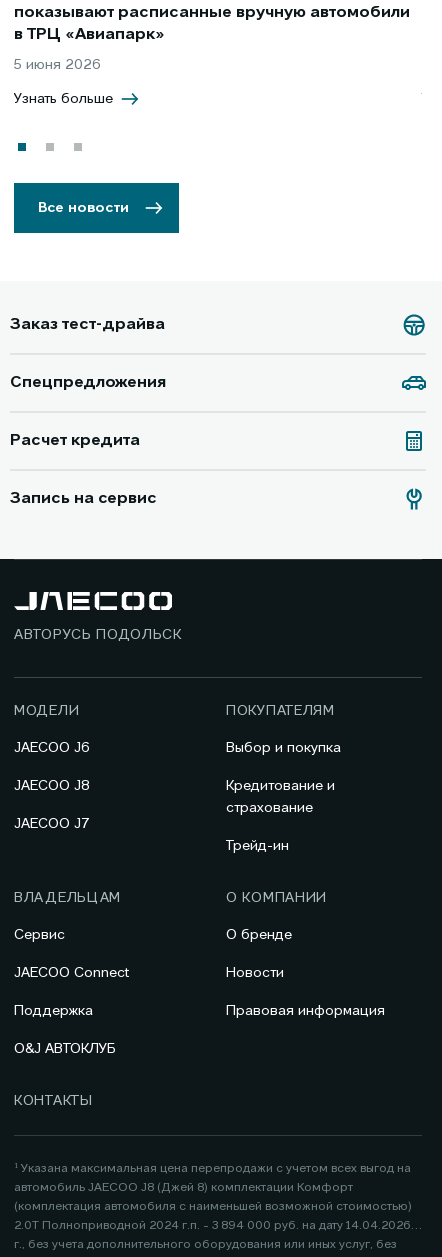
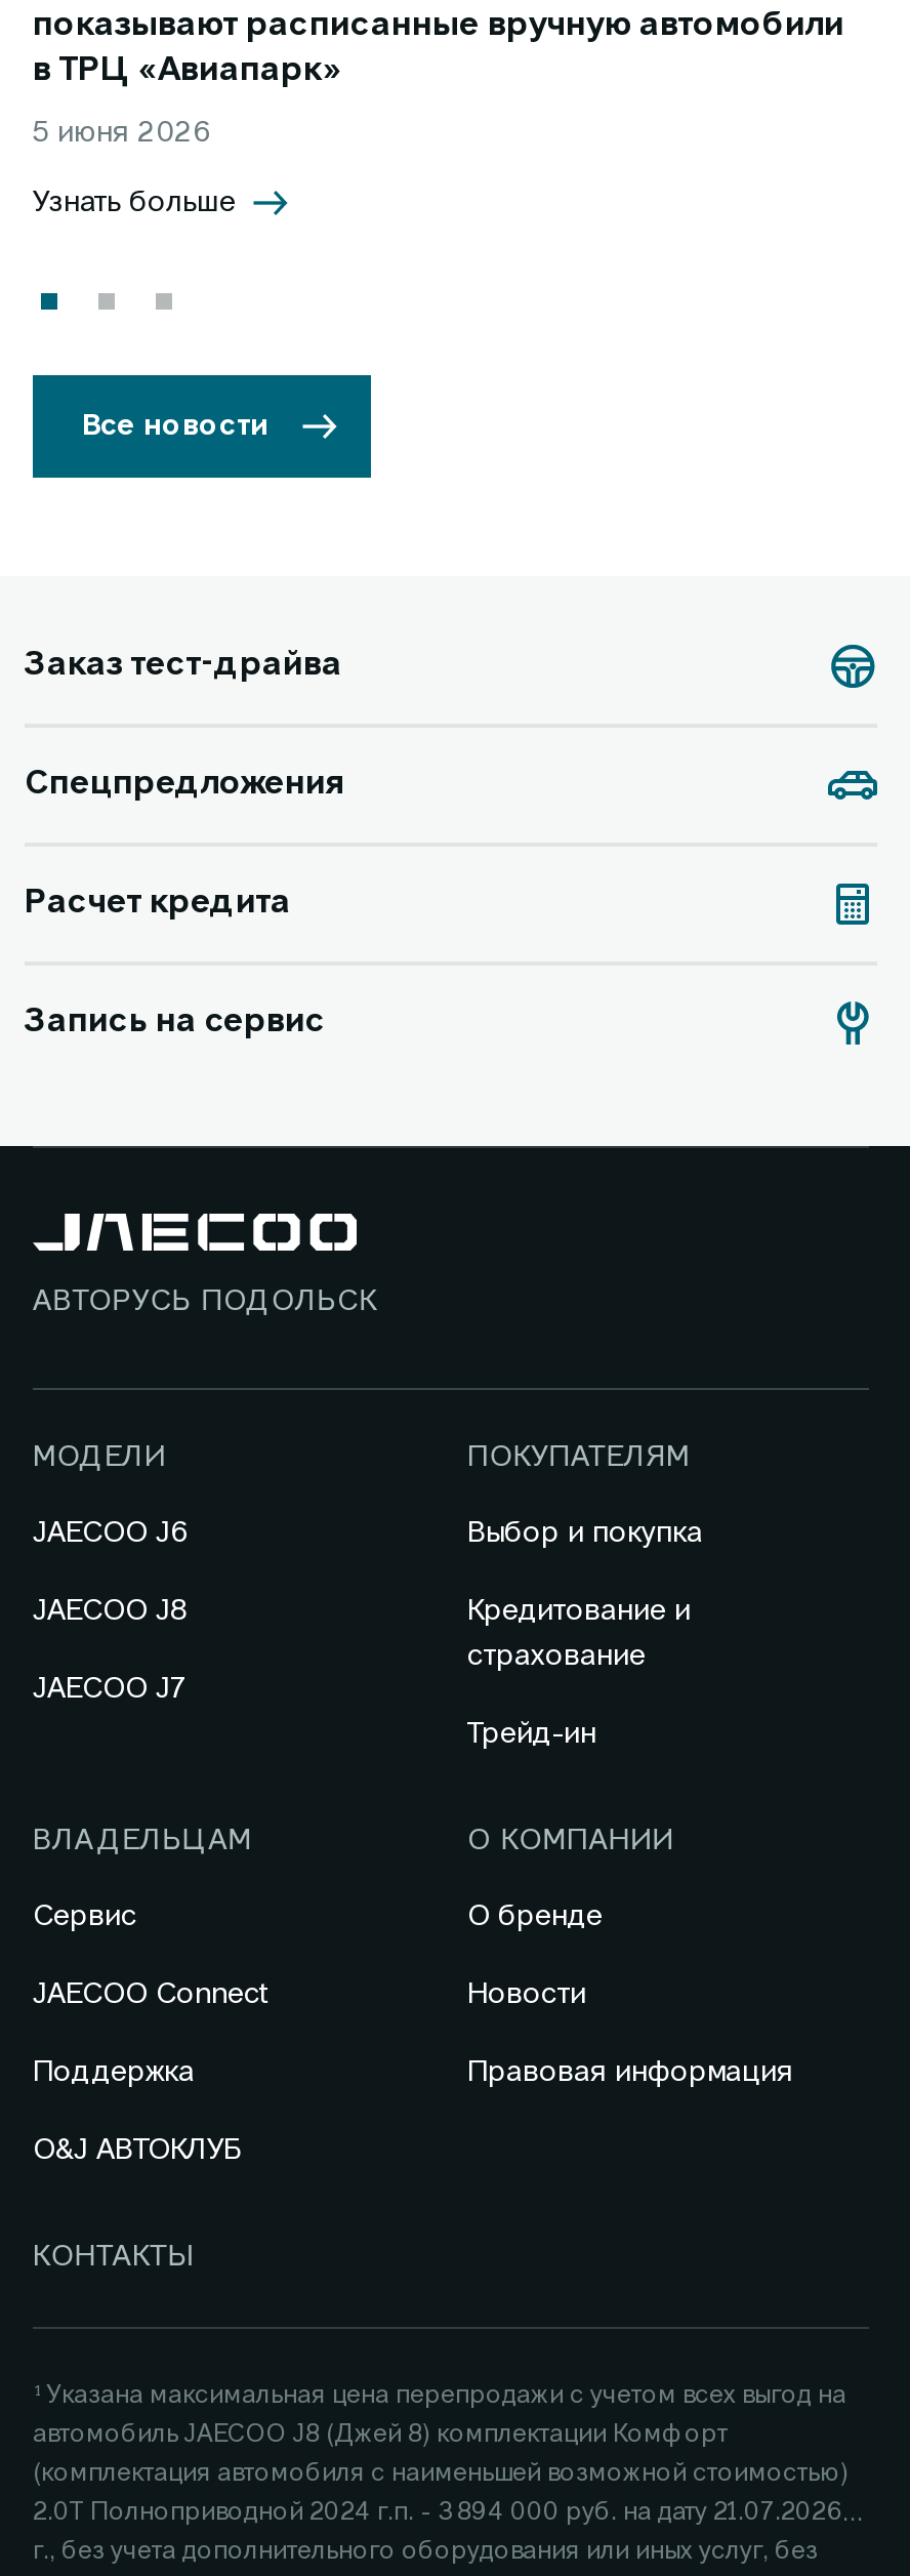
[14,1220,411,1232] 2.0Т Полноприводной 2024 г.п. - 3 894 000 руб. на дату 14.04.2026 -> [33,2502,842,2527] 2.0Т Полноприводной 2024 г.п. - 3 894 000 руб. на дату 21.07.2026

